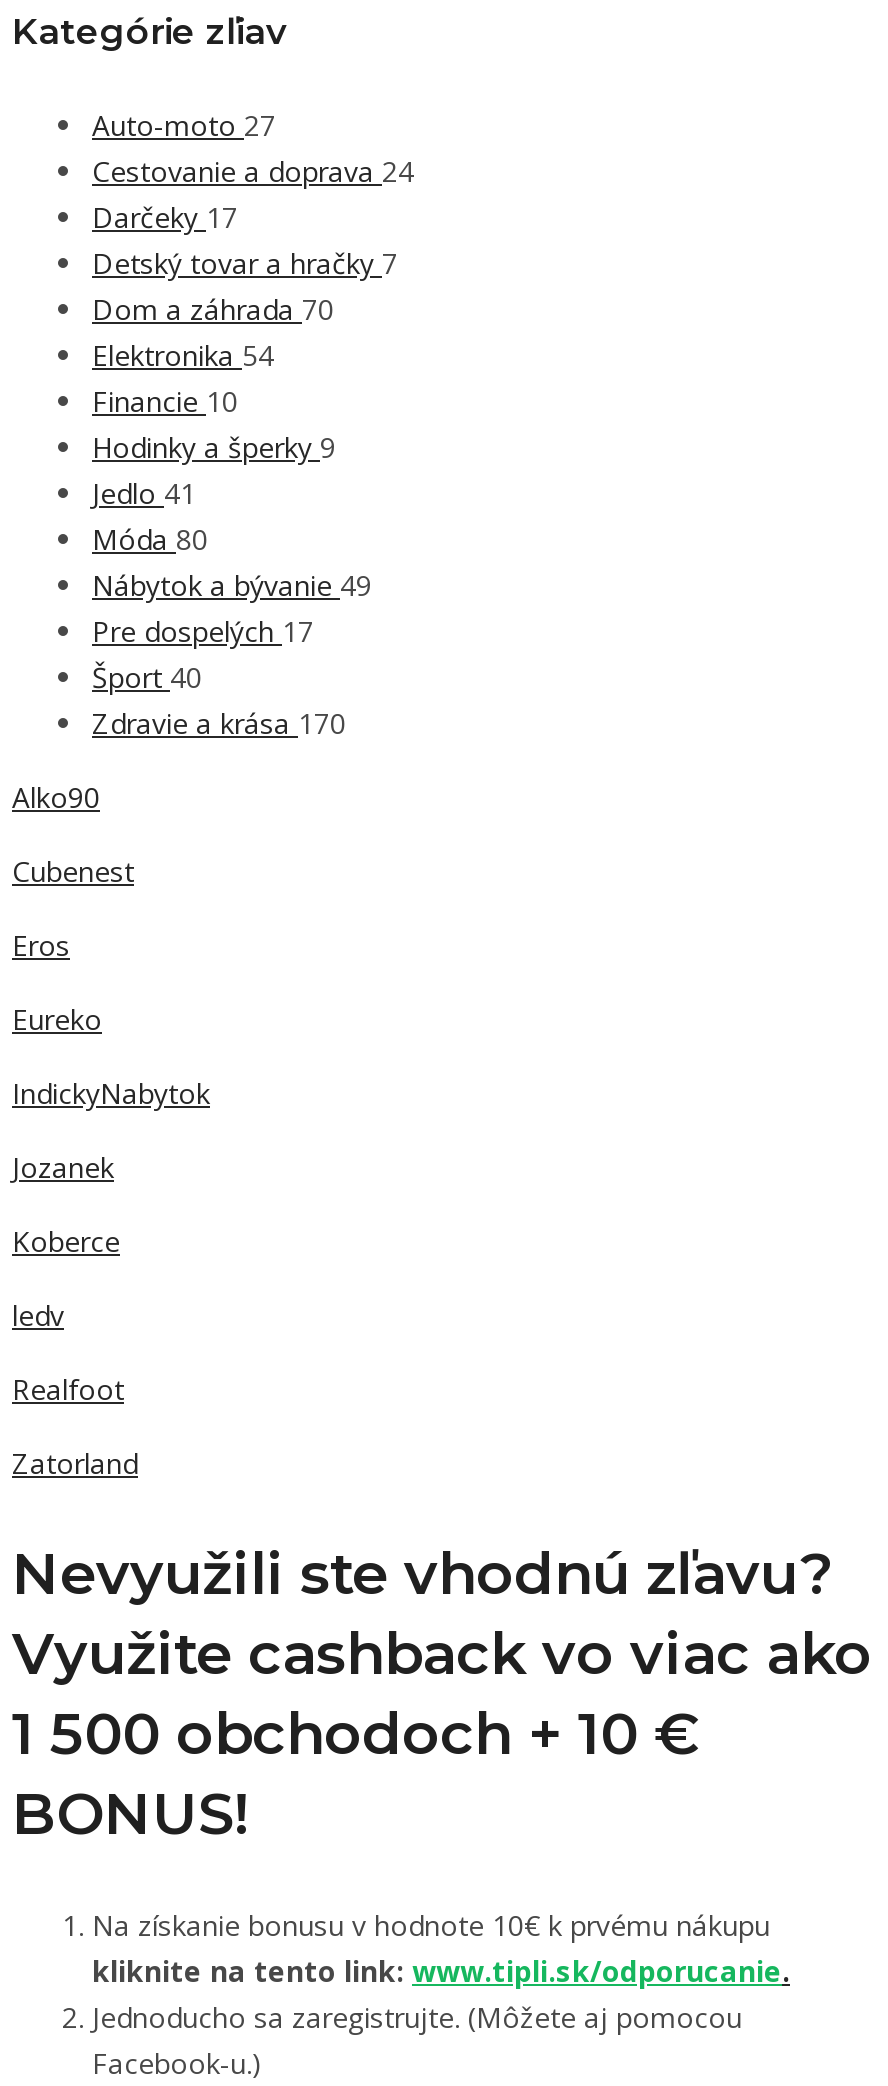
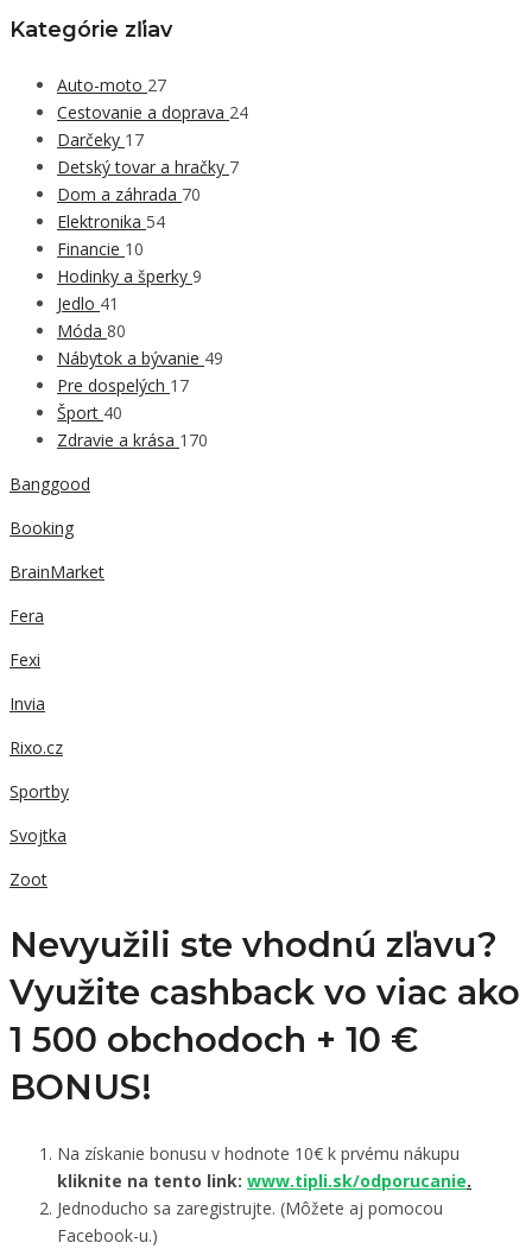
[12,779,100,817] Alko90 -> [9,473,90,495] Banggood
[12,853,134,891] Cubenest -> [9,517,74,539] Booking
[12,927,70,965] Eros -> [9,561,104,583] BrainMarket
[12,1001,102,1039] Eureko -> [9,605,44,627] Fera
[12,1075,210,1113] IndickyNabytok -> [9,649,40,671] Fexi
[12,1149,114,1187] Jozanek -> [9,693,45,715] Invia
[12,1223,120,1261] Koberce -> [9,736,63,759] Rixo.cz
[12,1297,64,1335] ledv -> [9,780,69,803] Sportby
[12,1371,124,1409] Realfoot -> [9,824,66,847] Svojtka
[12,1445,138,1483] Zatorland -> [9,868,47,891] Zoot

